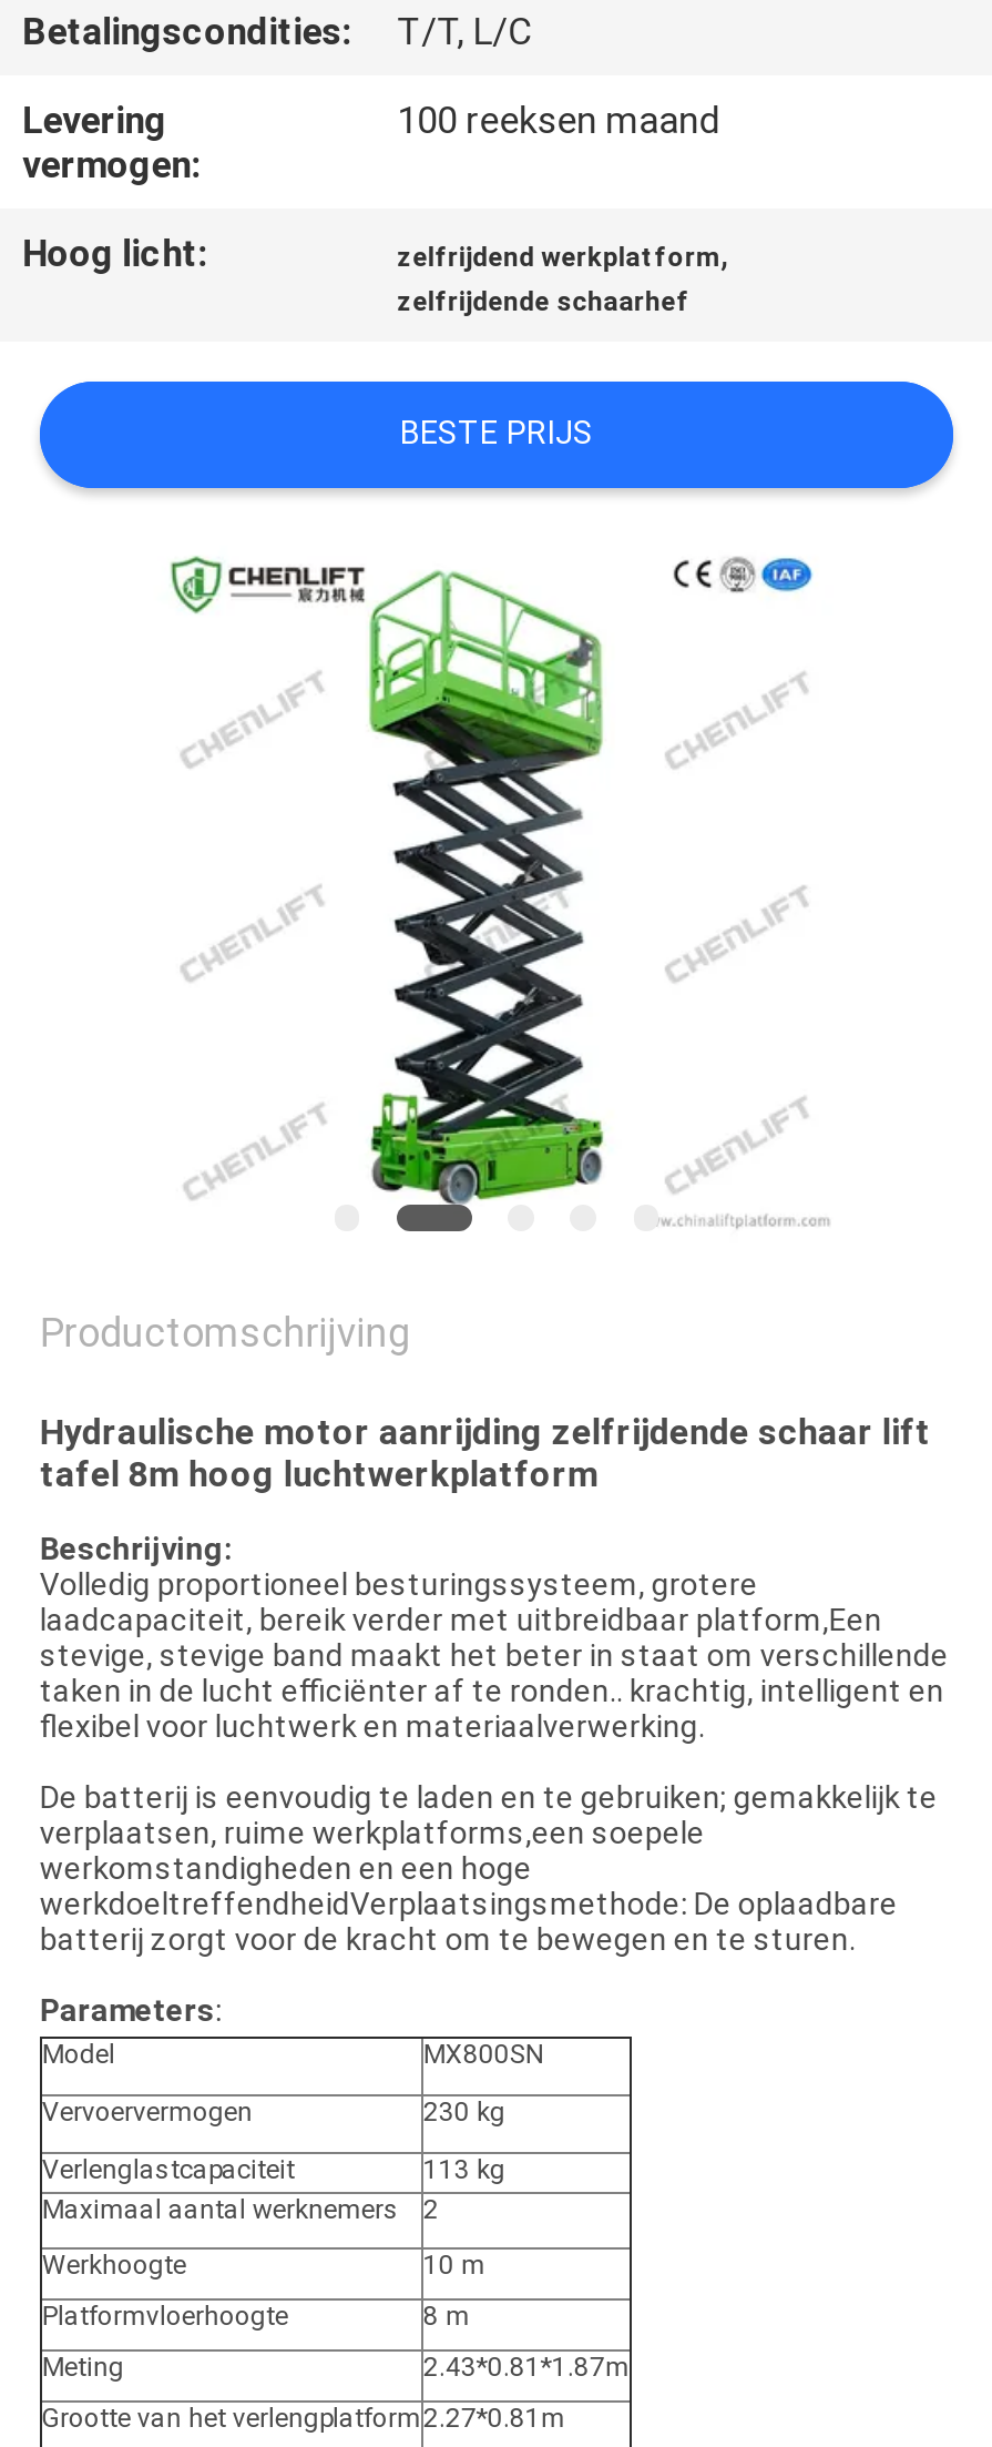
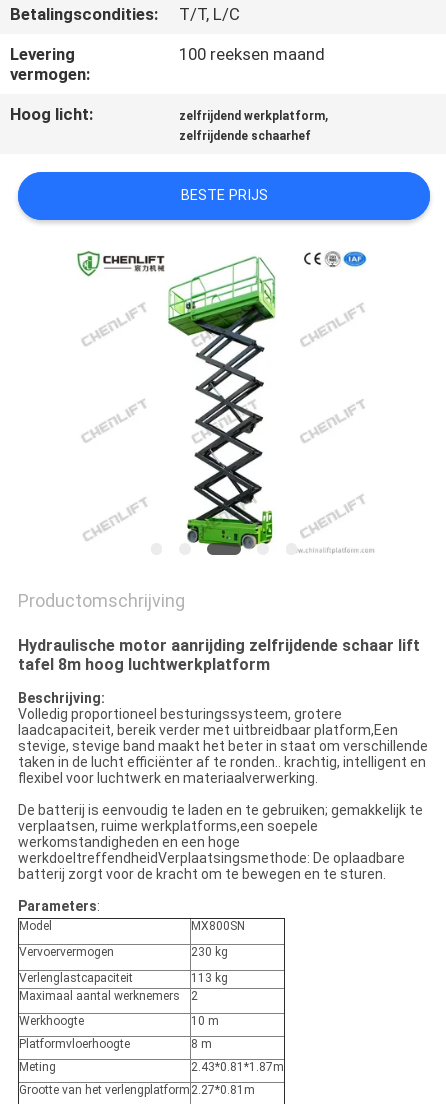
[368,568,610,1233] [image] -> [167,255,276,556] [image]

